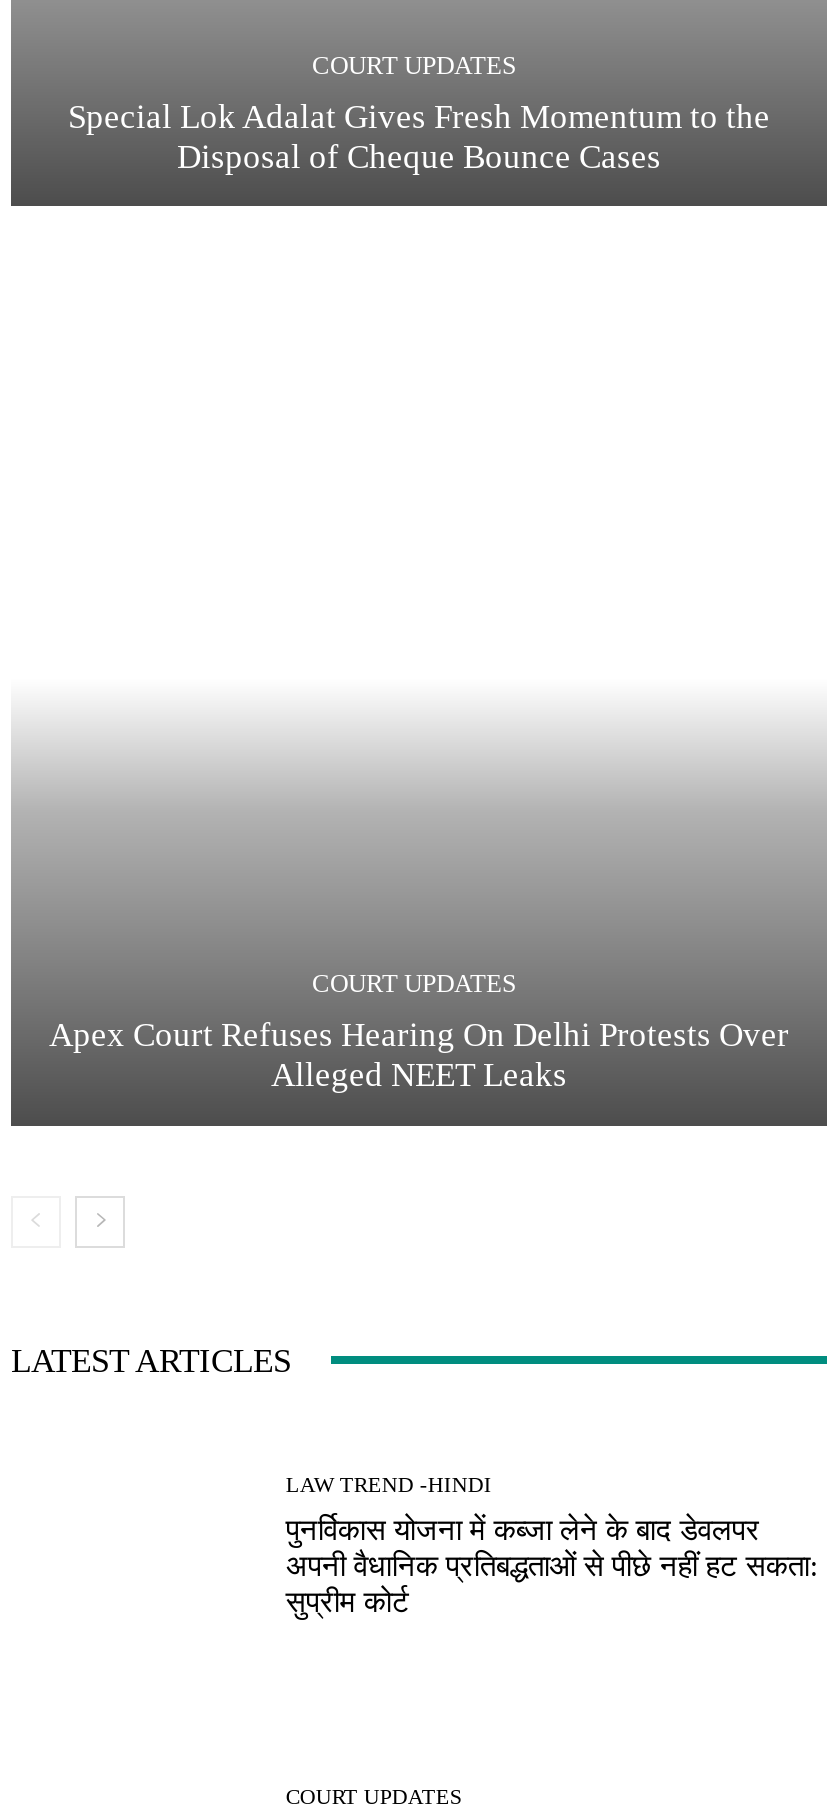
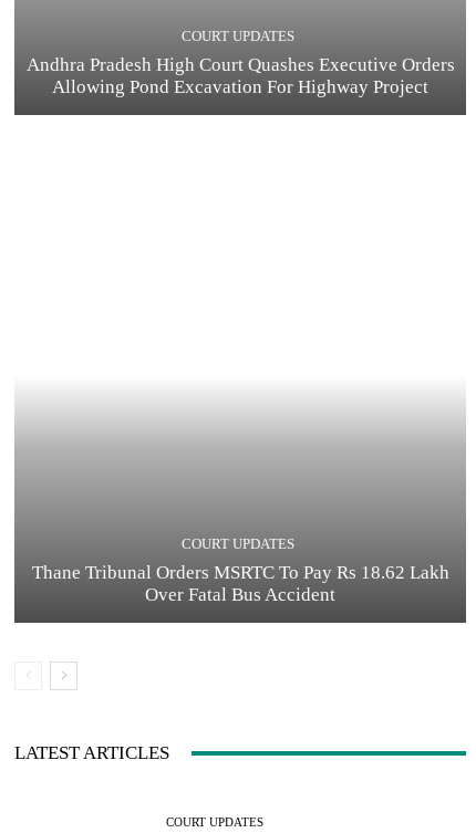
[68,98,770,176] Special Lok Adalat Gives Fresh Momentum to the | Disposal of Cheque Bounce Cases -> [26,55,454,98] Andhra Pradesh High Court Quashes Executive Orders | Allowing Pond Excavation For Highway Project
[49,1015,789,1093] Apex Court Refuses Hearing On Delhi Protests Over | Alleged NEET Leaks -> [32,562,449,605] Thane Tribunal Orders MSRTC To Pay Rs 18.62 Lakh | Over Fatal Bus Accident
[286,1473,818,1619] LAW TREND -HINDI | पुनर्विकास योजना में कब्जा लेने के बाद डेवलपर | अपनी वैधानिक प्रतिबद्धताओं से पीछे नहीं हट सकता: | सुप्रीम कोर्ट -> none

